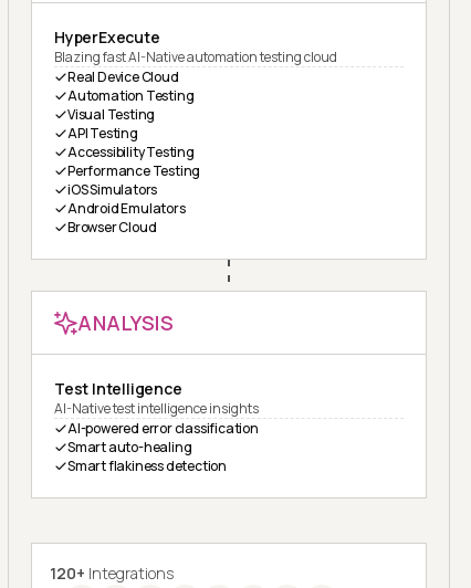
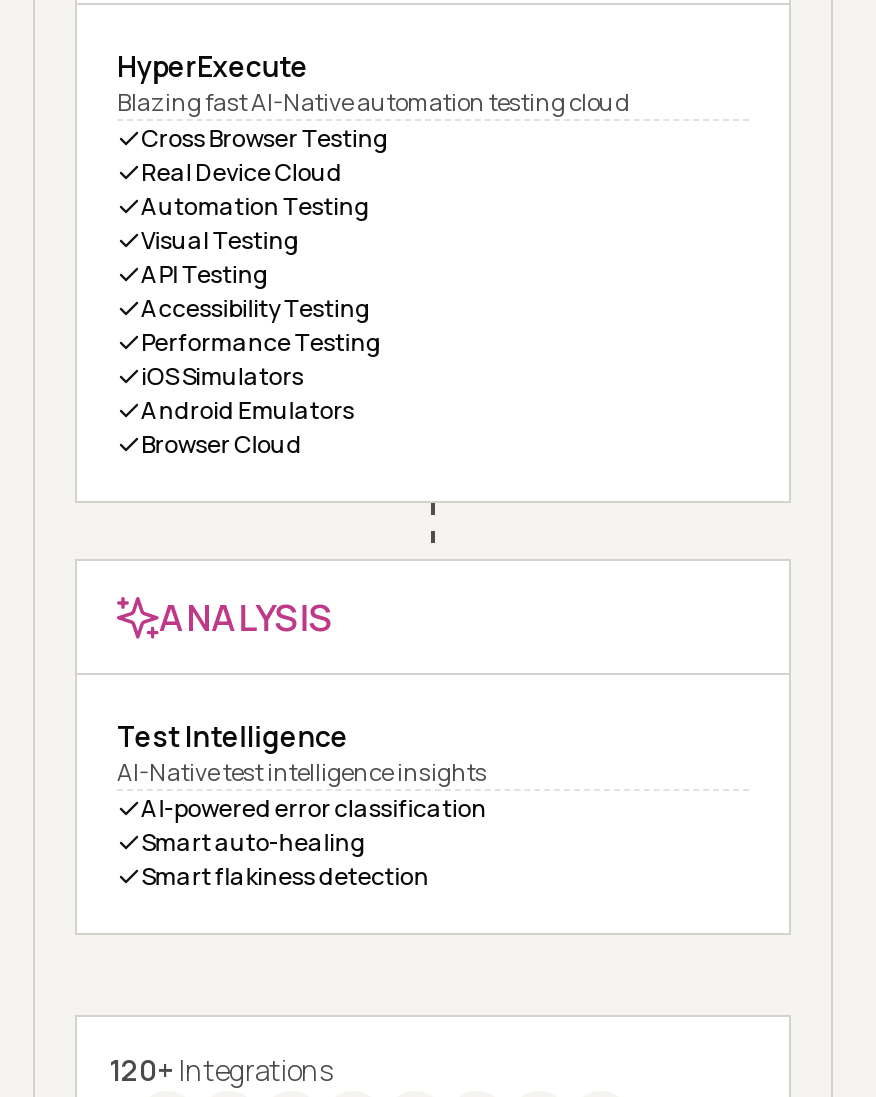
none -> [141,121,389,155] Cross Browser Testing

